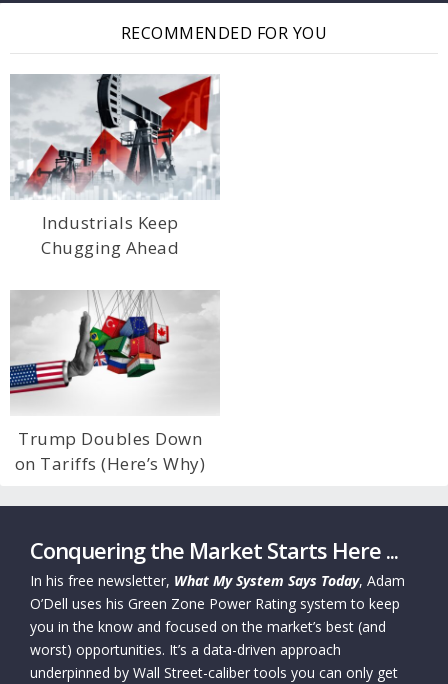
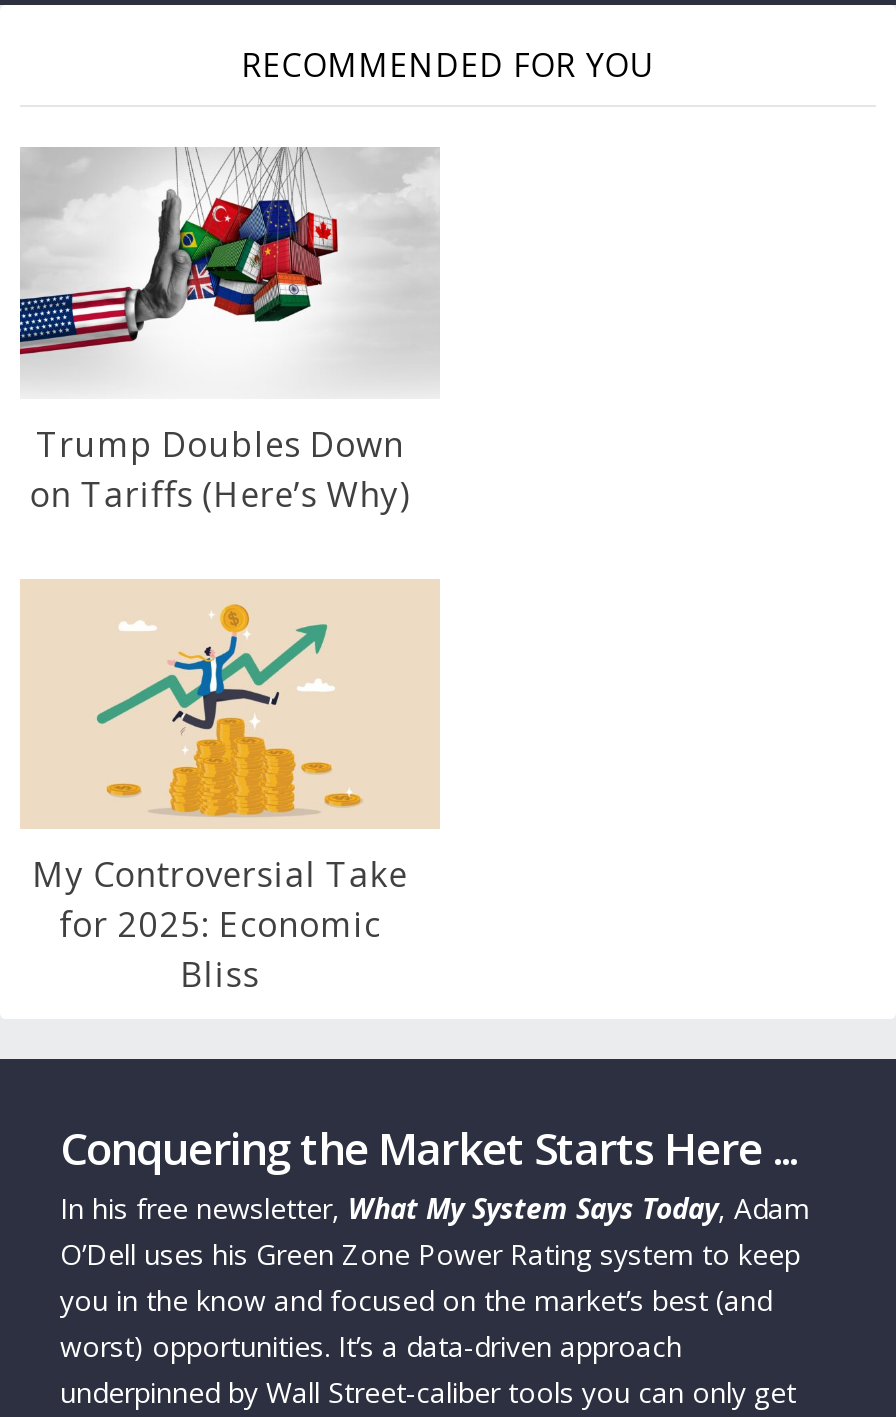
[10,73,220,259] [image] | Industrials Keep | Chugging Ahead -> none
moved [8,289,217,475] -> [16,145,434,516]: [image] | Trump Doubles Down | on Tariffs (Here’s Why)
none -> [20,579,440,998] [image] | My Controversial Take | for 2025: Economic | Bliss

